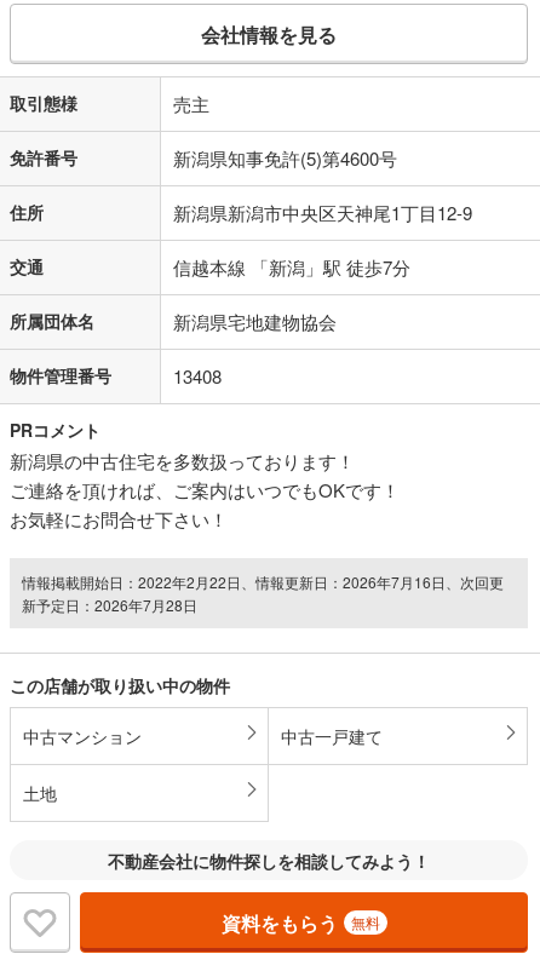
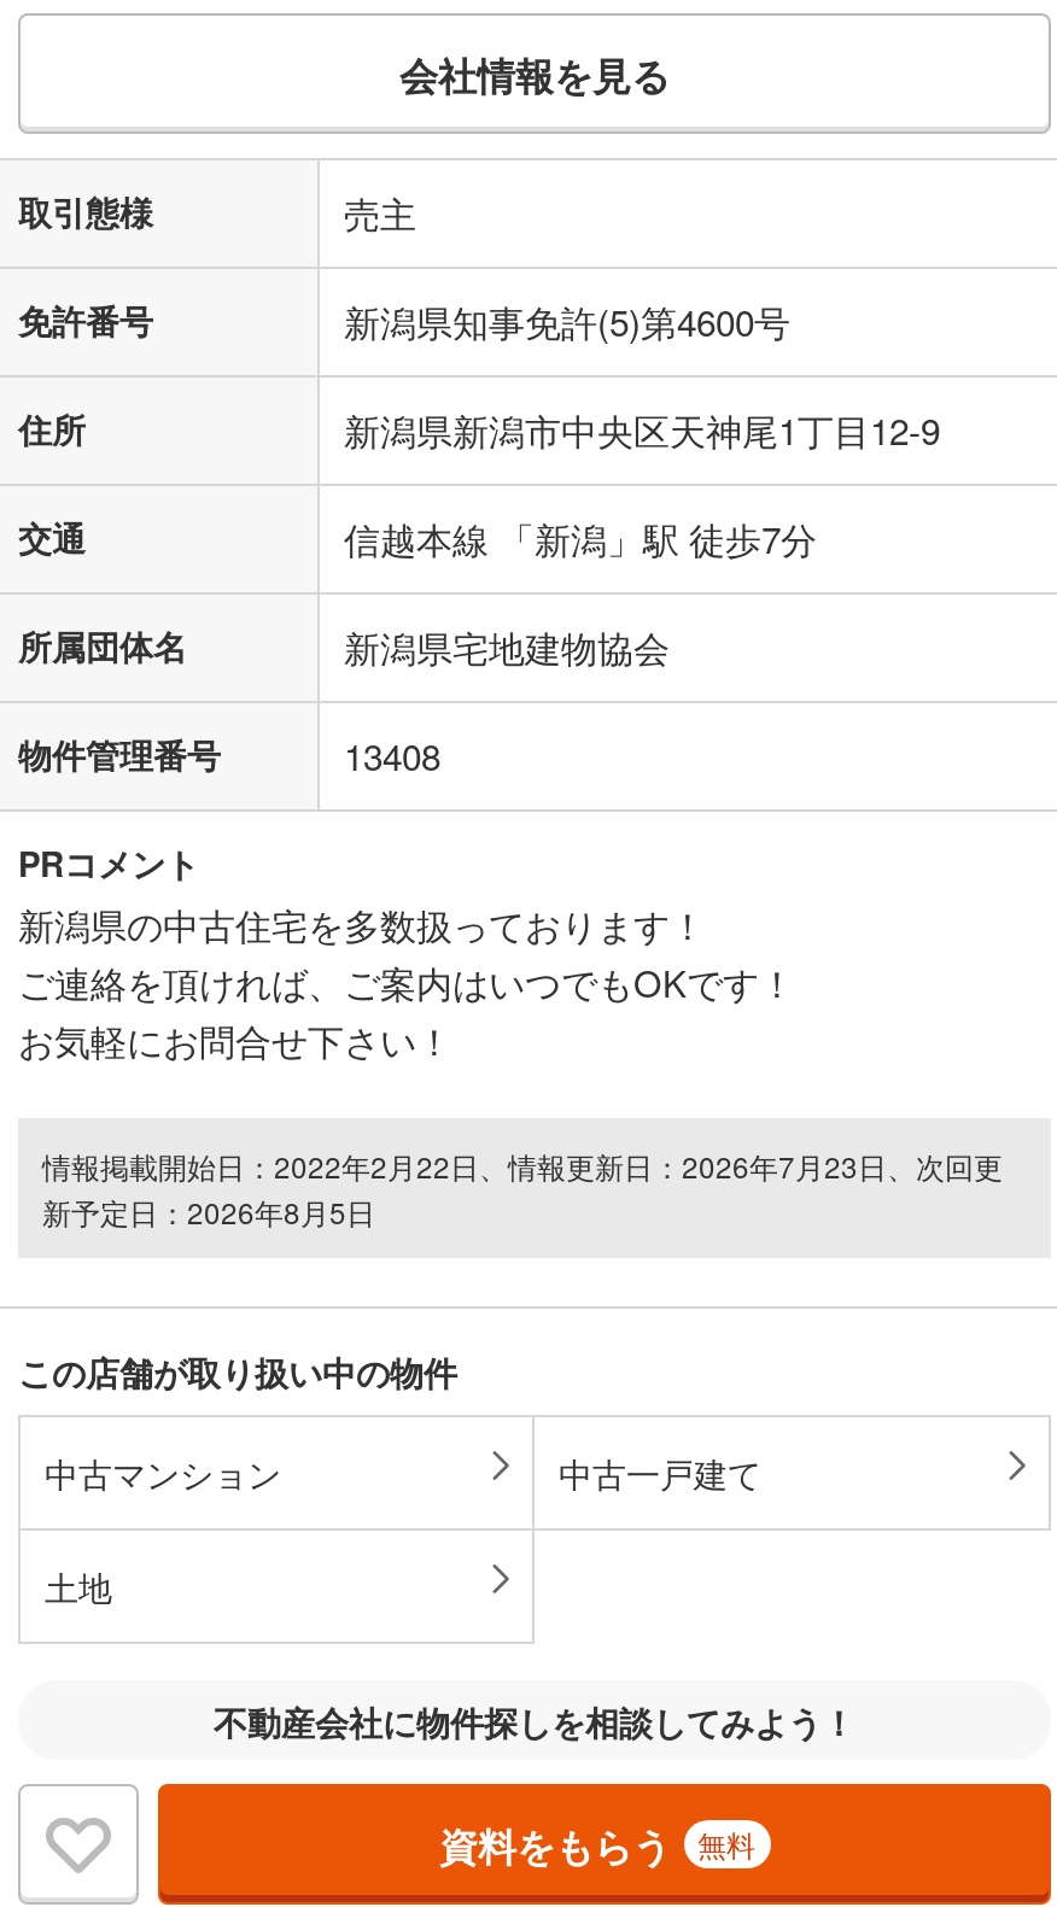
[22,572,504,592] 情報掲載開始日：2022年2月22日、情報更新日：2026年7月16日、次回更 -> [42,1145,1003,1186] 情報掲載開始日：2022年2月22日、情報更新日：2026年7月23日、次回更
[22,595,197,615] 新予定日：2026年7月28日 -> [42,1191,375,1232] 新予定日：2026年8月5日

